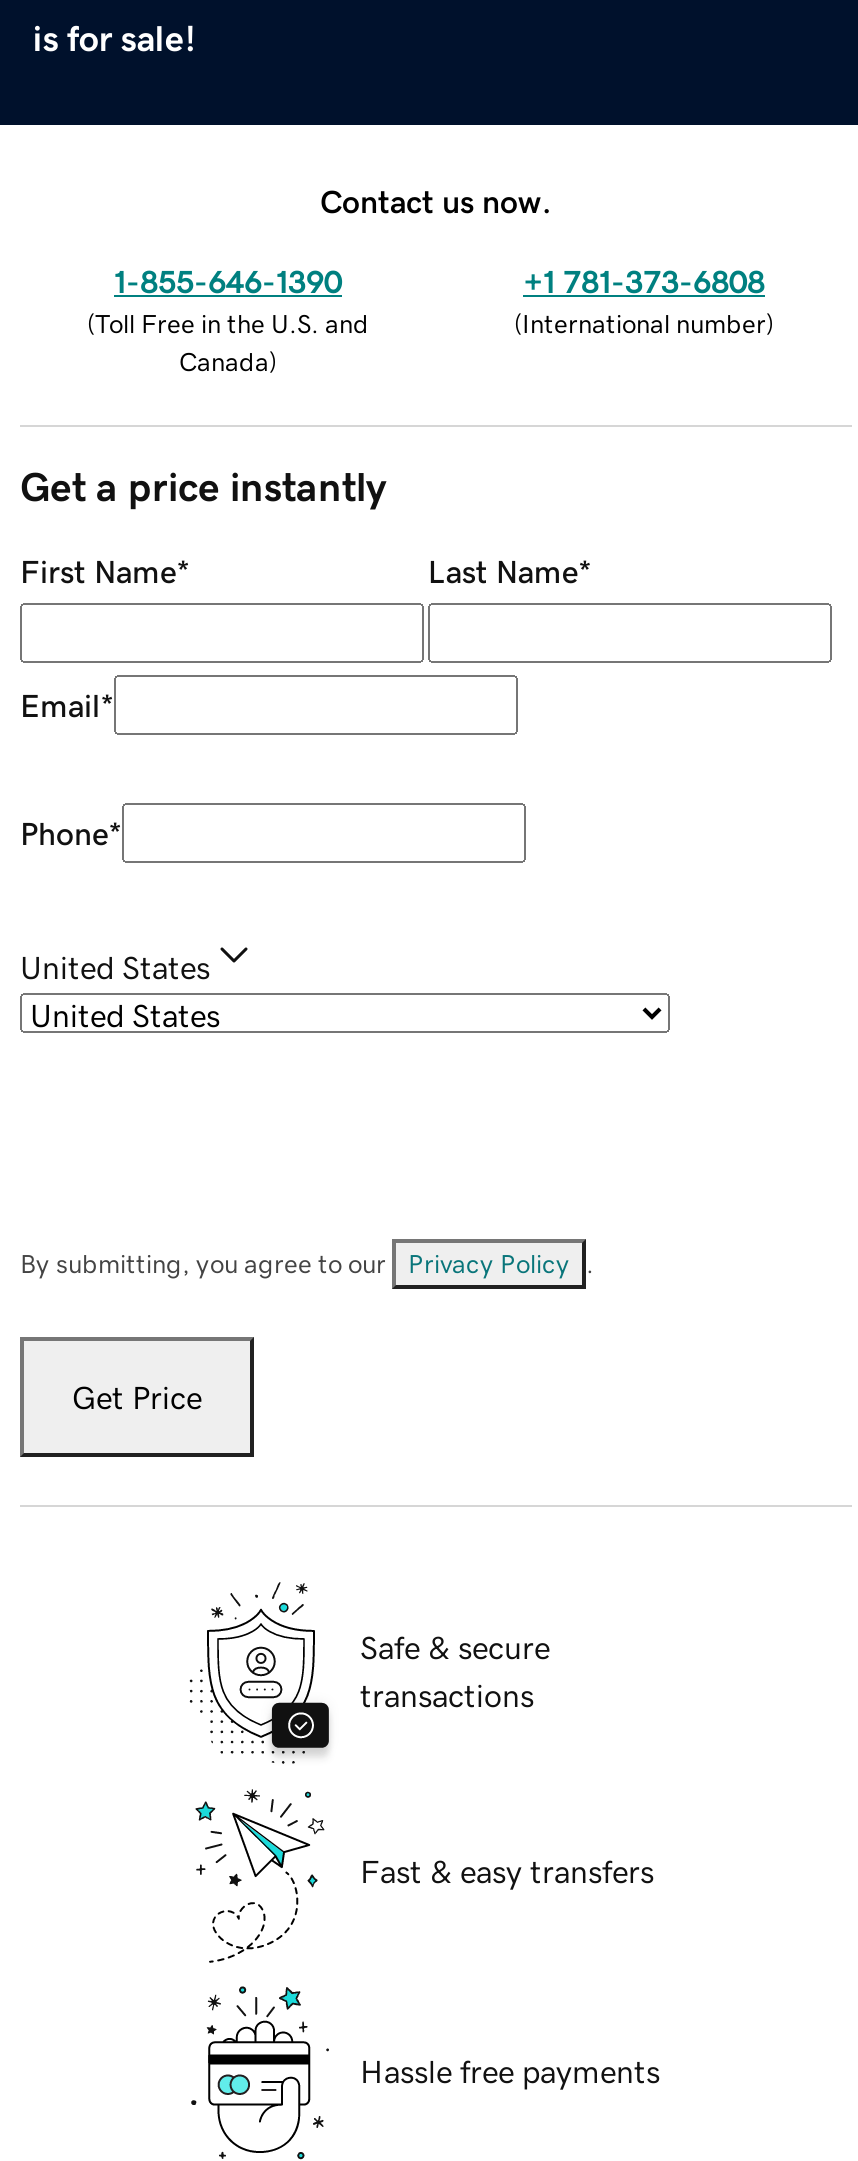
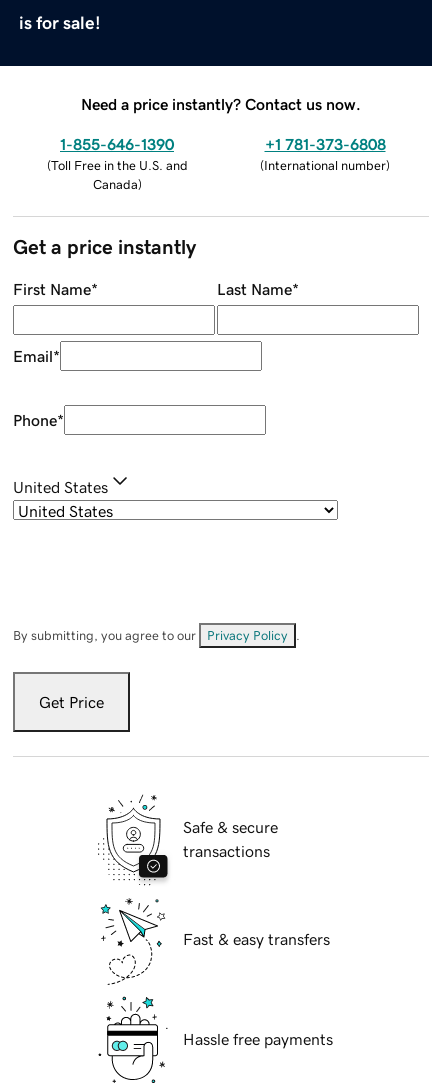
[320,184,552,216] Contact us now. -> [81,96,361,112] Need a price instantly? Contact us now.

